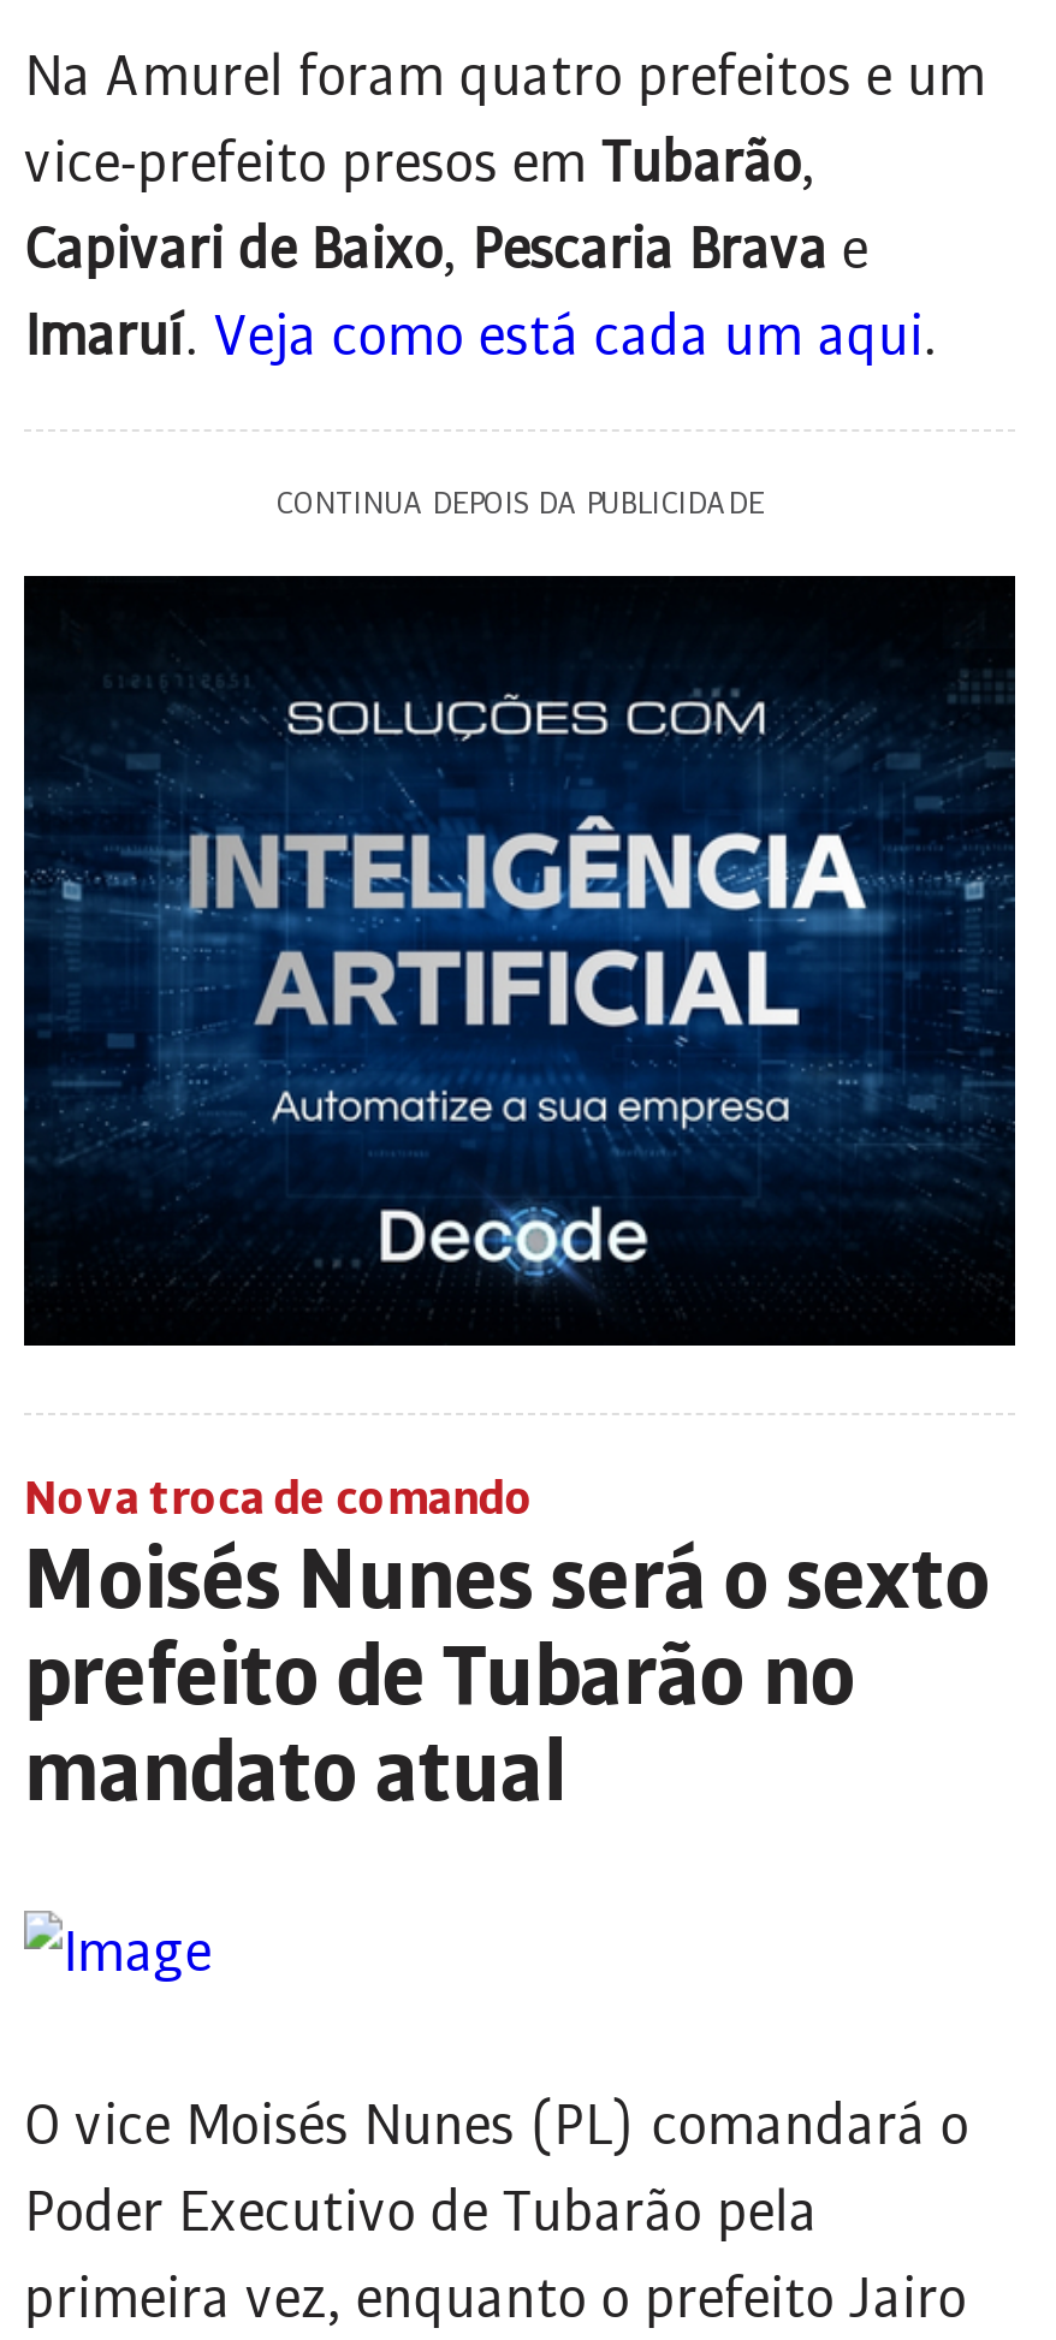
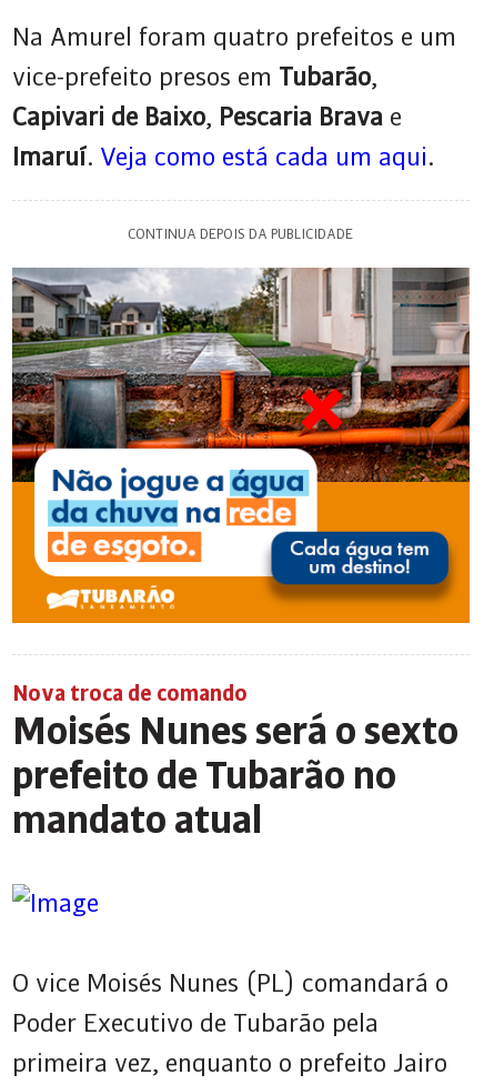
[22,574,1018,1348] [image] -> [11,267,471,624] [image]

